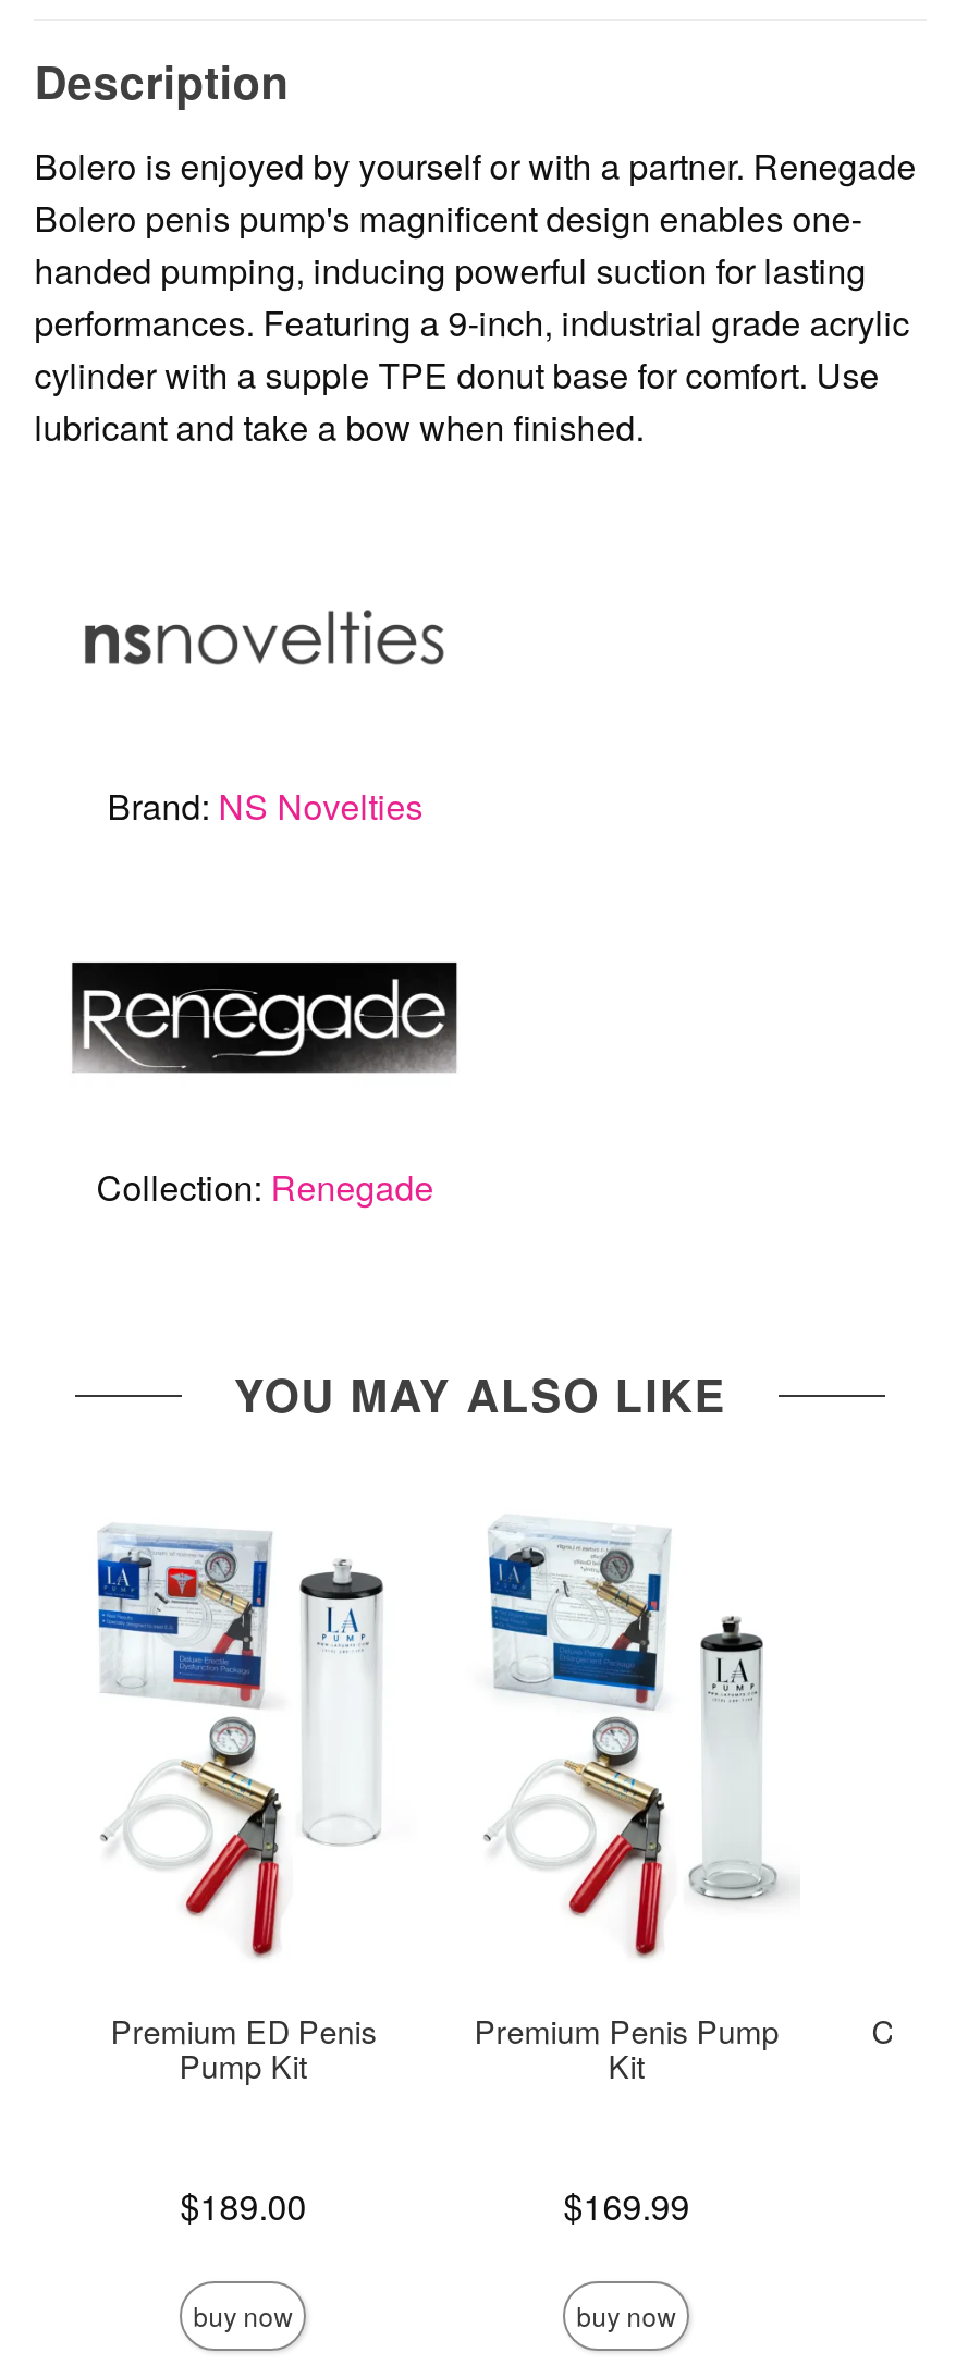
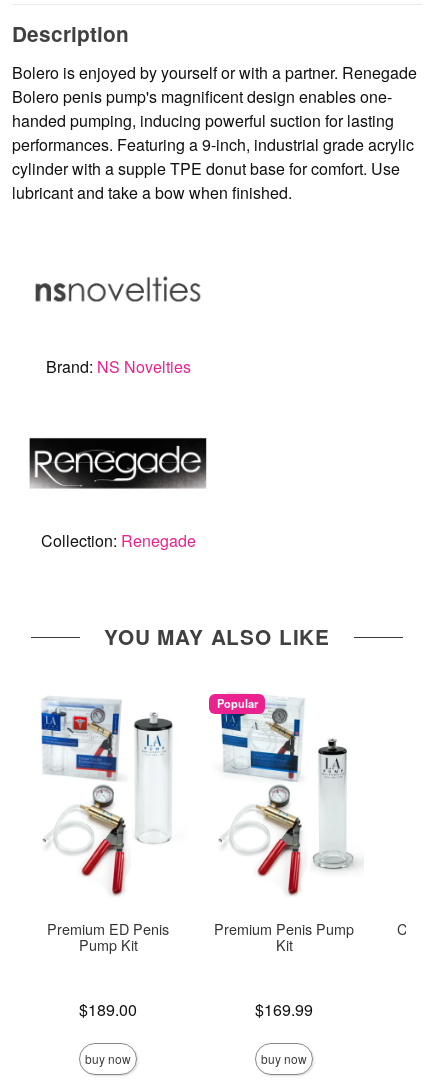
none -> [217,695,258,711] Popular

